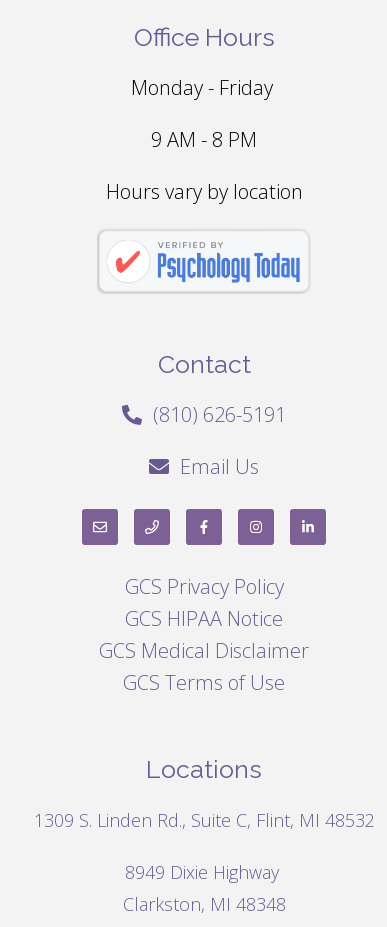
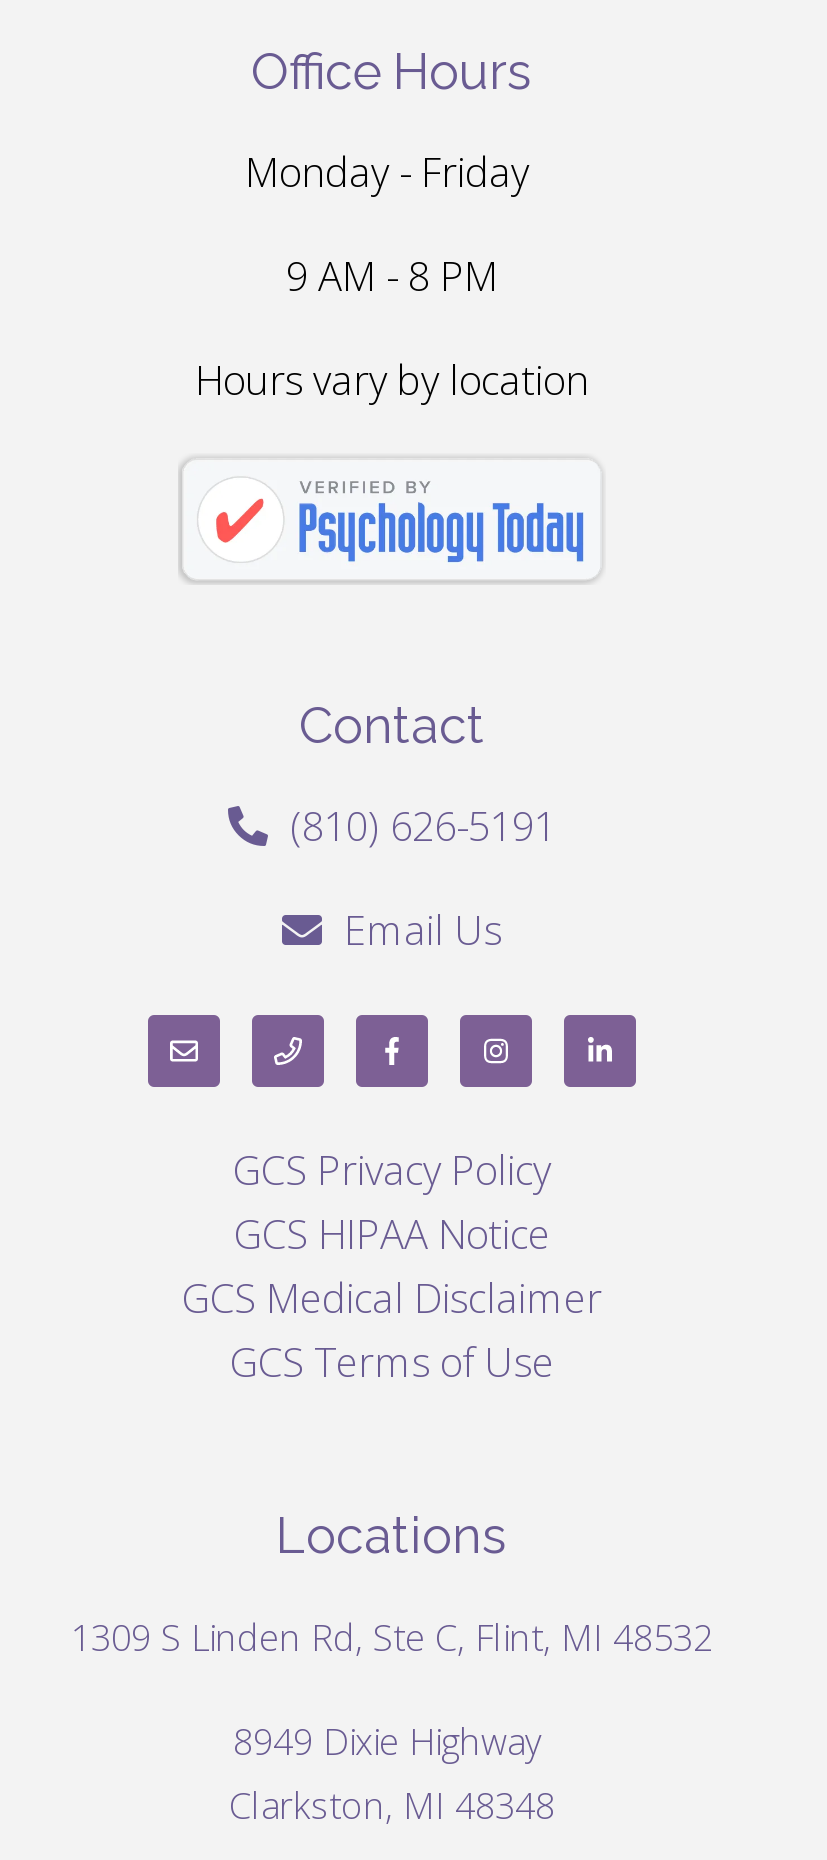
[33,808,374,832] 1309 S. Linden Rd., Suite C, Flint, MI 48532 -> [71,1613,713,1661] 1309 S Linden Rd, Ste C, Flint, MI 48532

